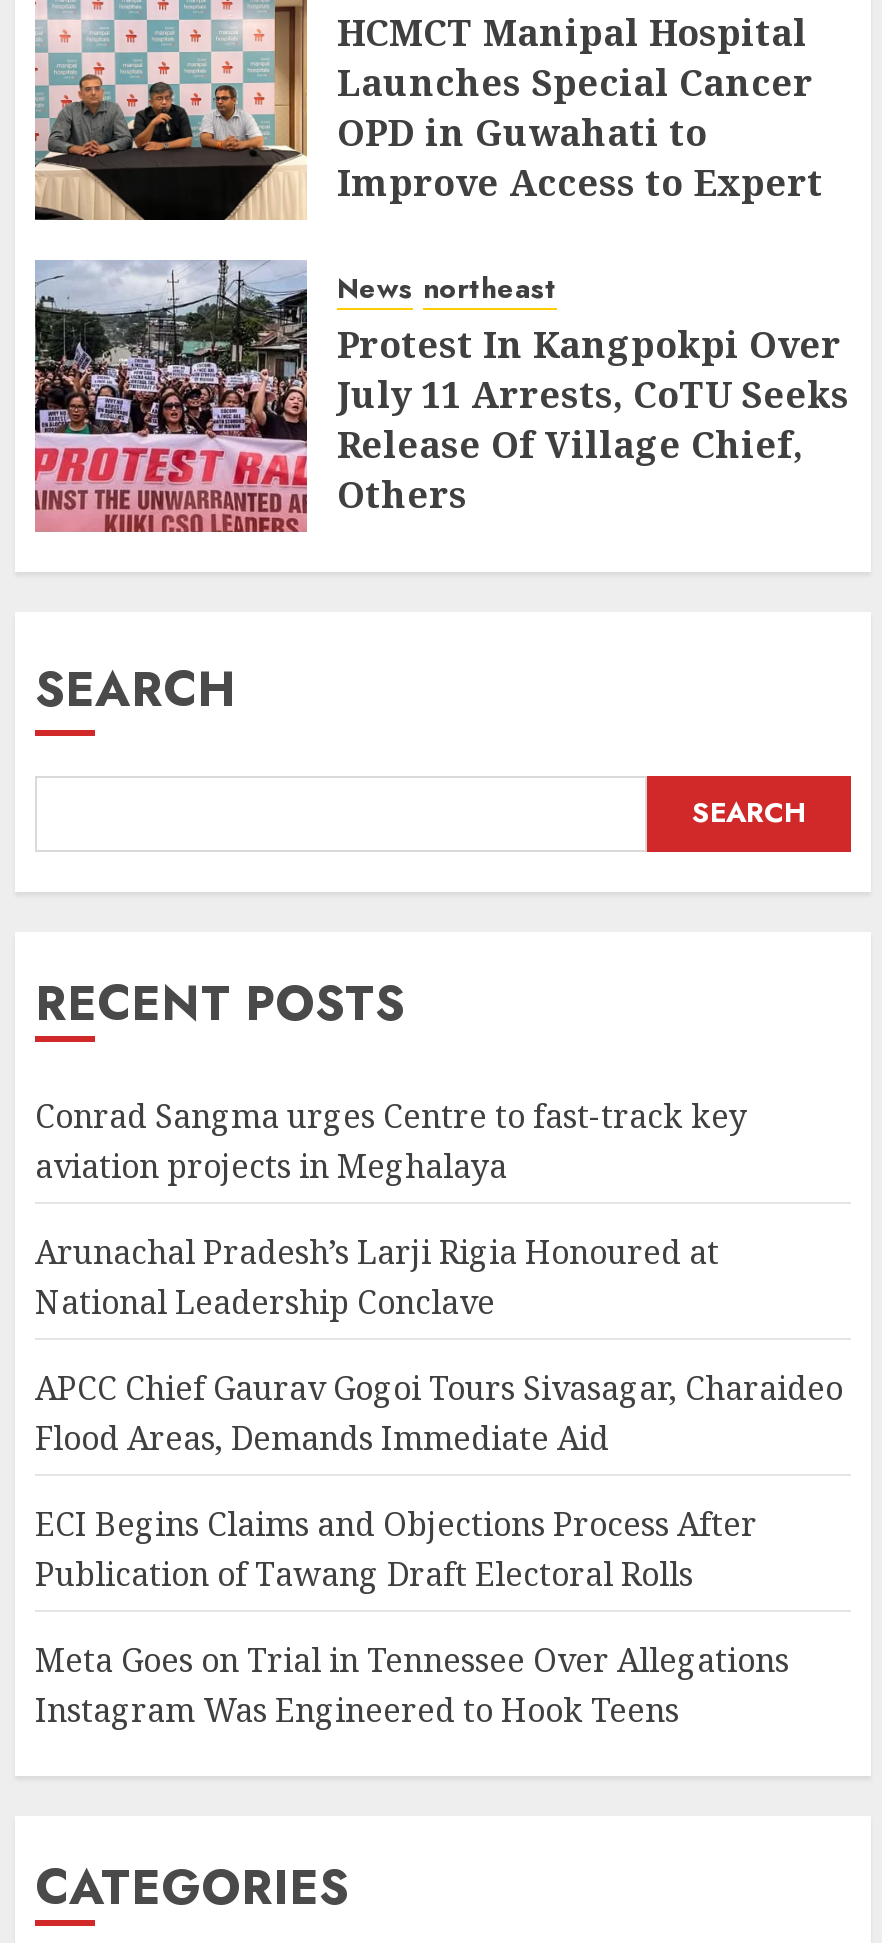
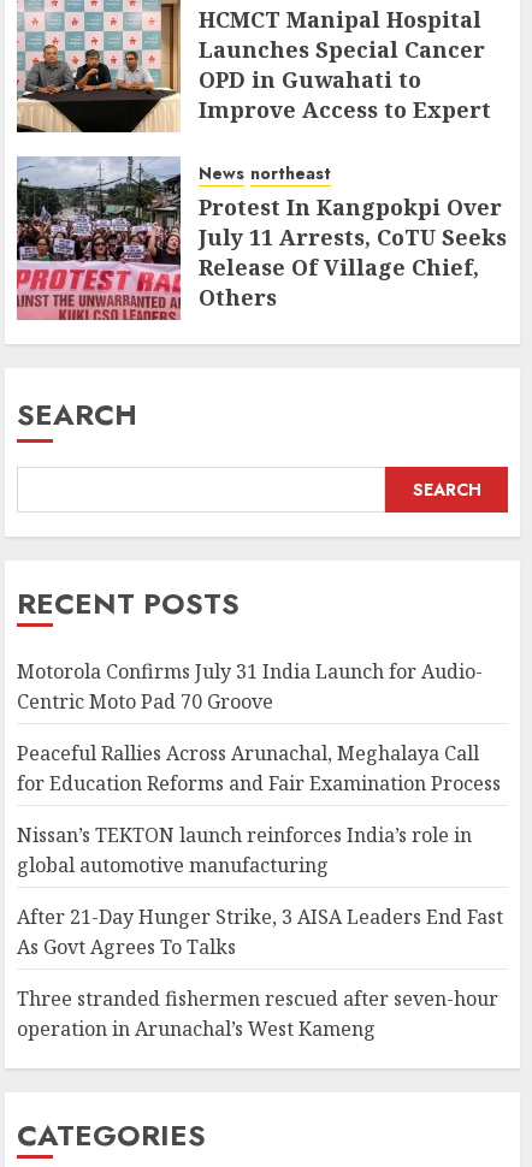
[35,1094,747,1188] Conrad Sangma urges Centre to fast-track key | aviation projects in Meghalaya -> [17,658,483,715] Motorola Confirms July 31 India Launch for Audio- | Centric Moto Pad 70 Groove
[35,1230,719,1324] Arunachal Pradesh’s Larji Rigia Honoured at | National Leadership Conclave -> [17,740,501,797] Peaceful Rallies Across Arunachal, Meghalaya Call | for Education Reforms and Fair Examination Process
[35,1366,843,1460] APCC Chief Gaurav Gogoi Tours Sivasagar, Charaideo | Flood Areas, Demands Immediate Aid -> [17,822,472,878] Nissan’s TEKTON launch reinforces India’s role in | global automotive manufacturing
[35,1502,757,1596] ECI Begins Claims and Objections Process After | Publication of Tawang Draft Electoral Rolls -> [17,904,503,960] After 21-Day Hunger Strike, 3 AISA Leaders End Fast | As Govt Agrees To Talks
[35,1638,789,1732] Meta Goes on Trial in Tennessee Over Allegations | Instagram Was Engineered to Hook Teens -> [17,985,498,1042] Three stranded fishermen rescued after seven-hour | operation in Arunachal’s West Kameng

